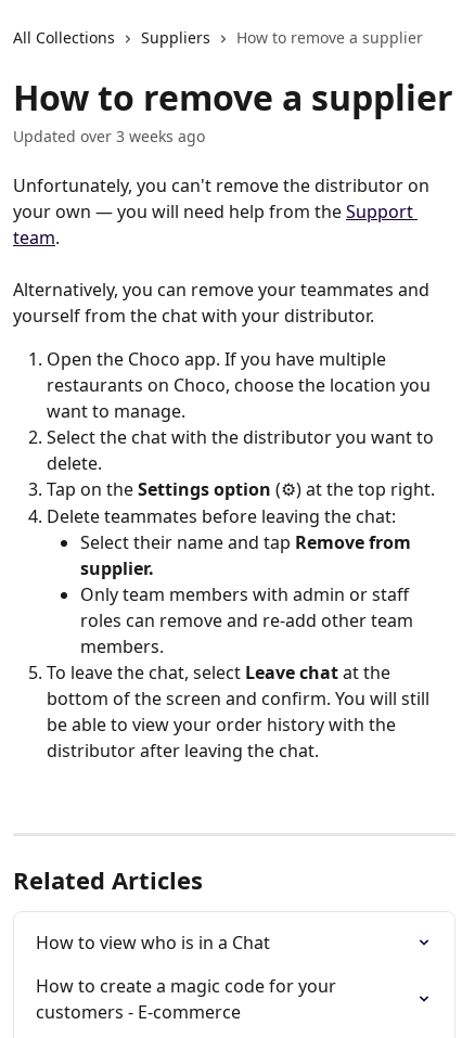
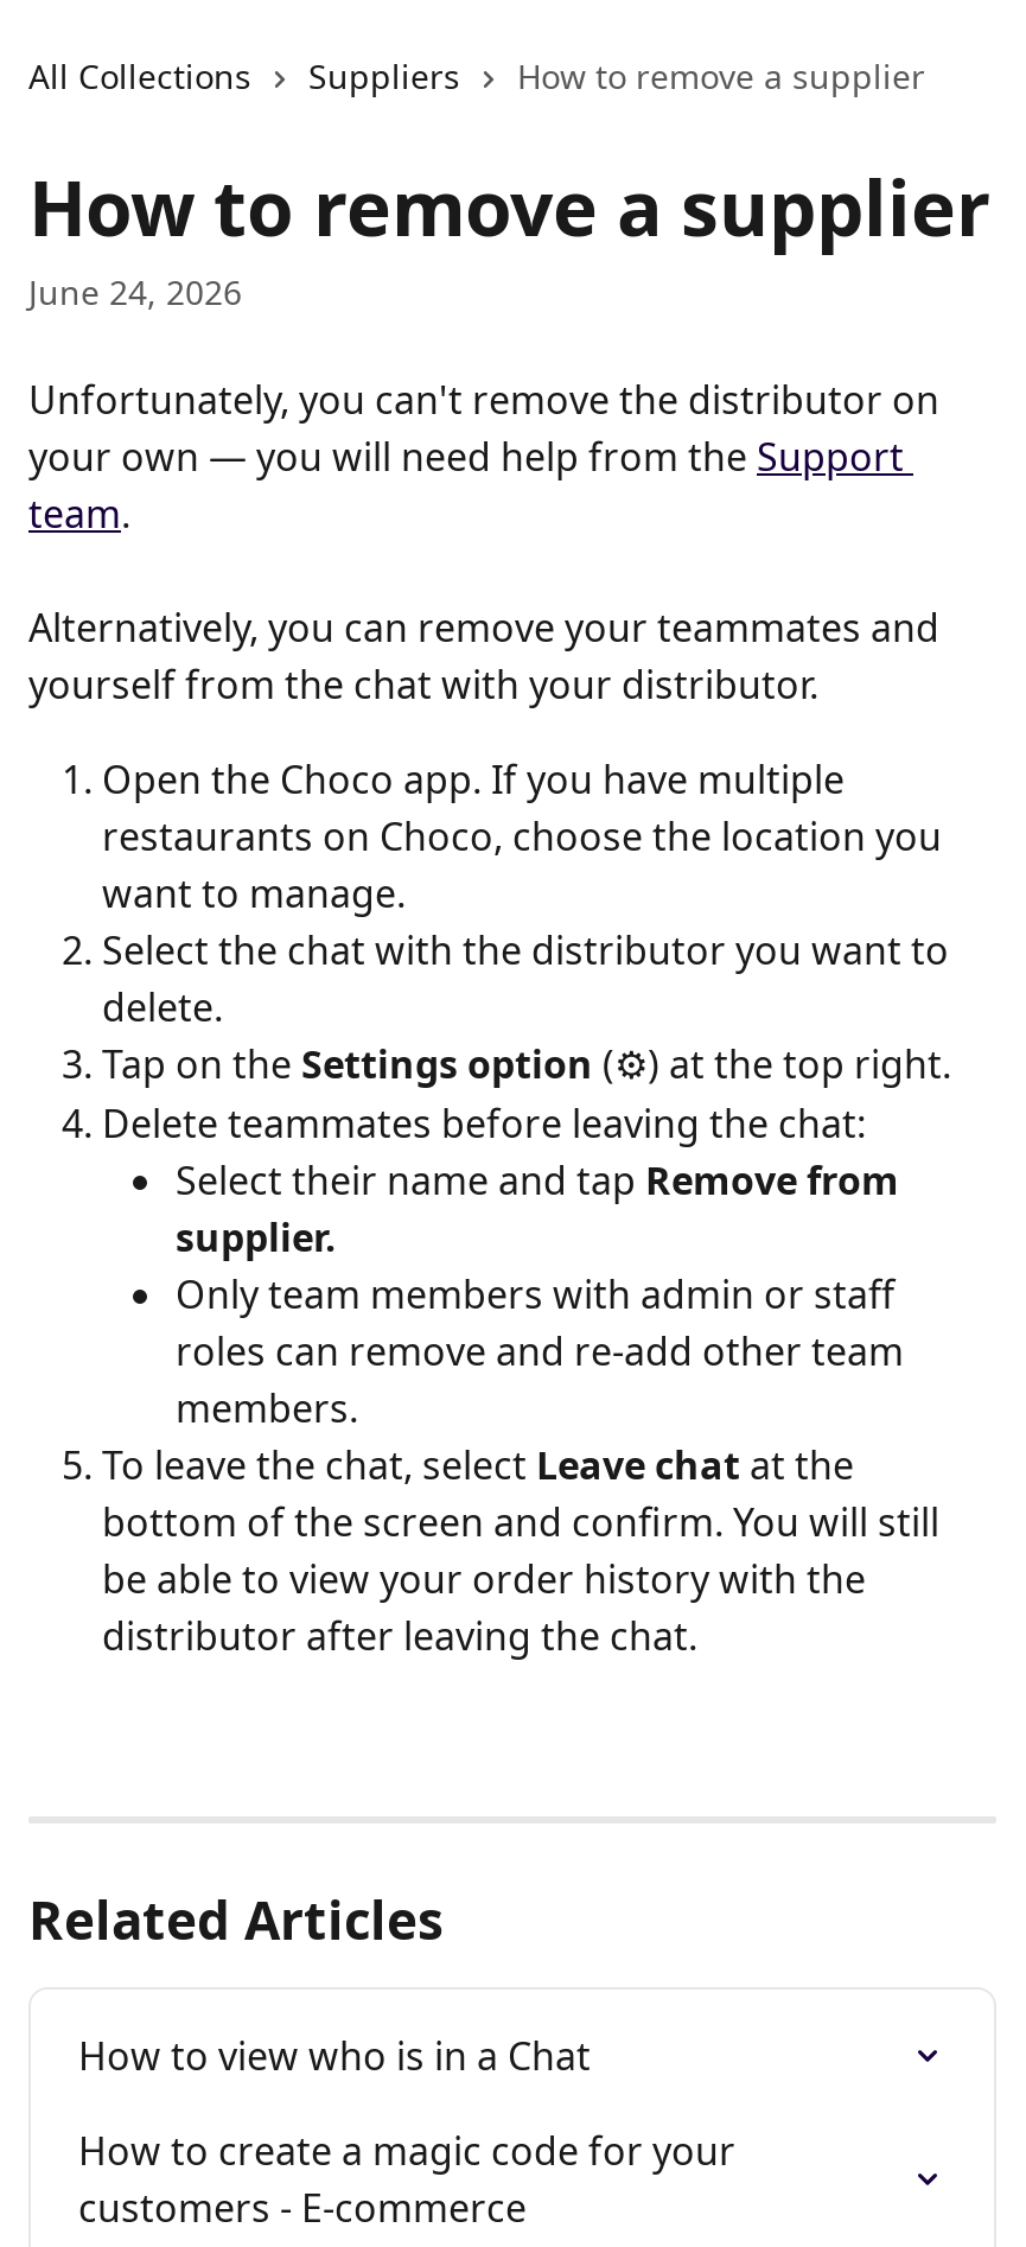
[13,126,205,146] Updated over 3 weeks ago -> [28,269,242,314] June 24, 2026

